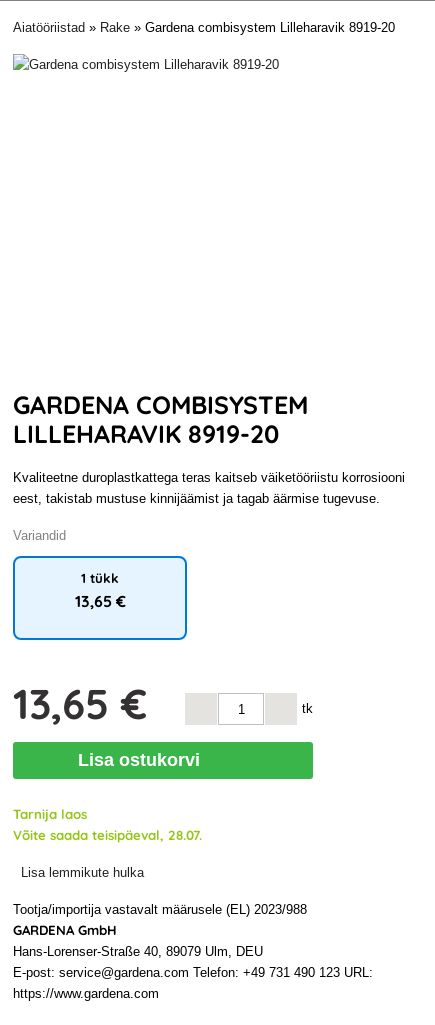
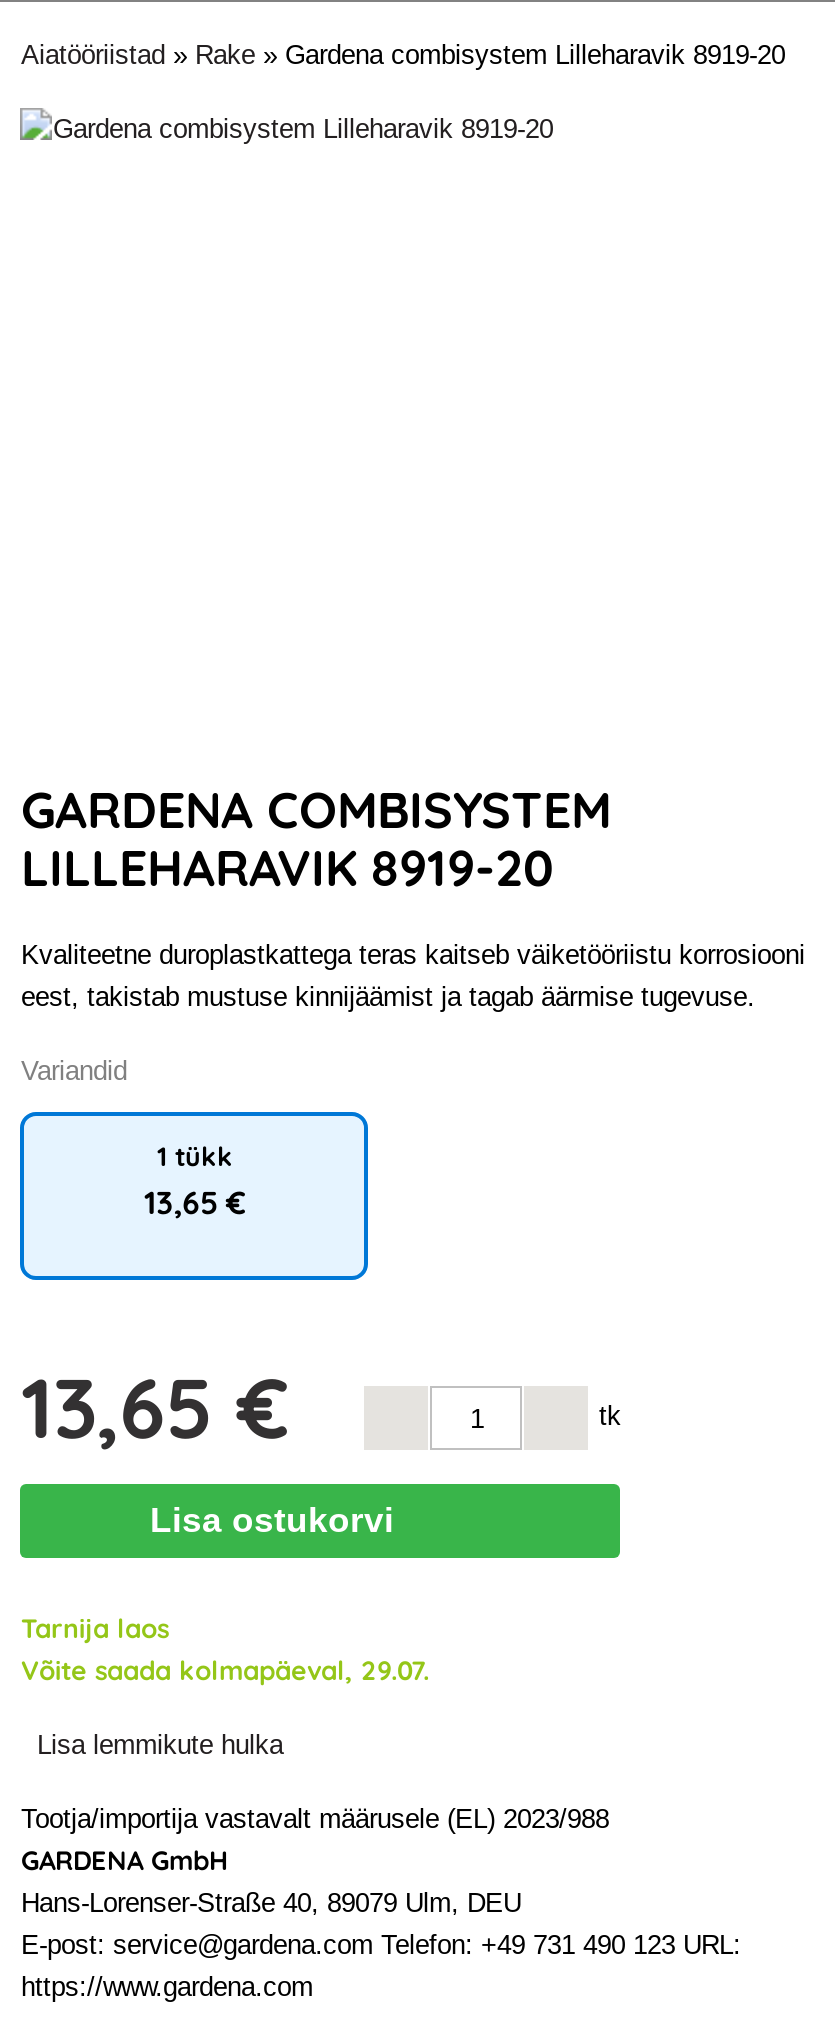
[13,827,202,843] Võite saada teisipäeval, 28.07. -> [21,1654,429,1686] Võite saada kolmapäeval, 29.07.

